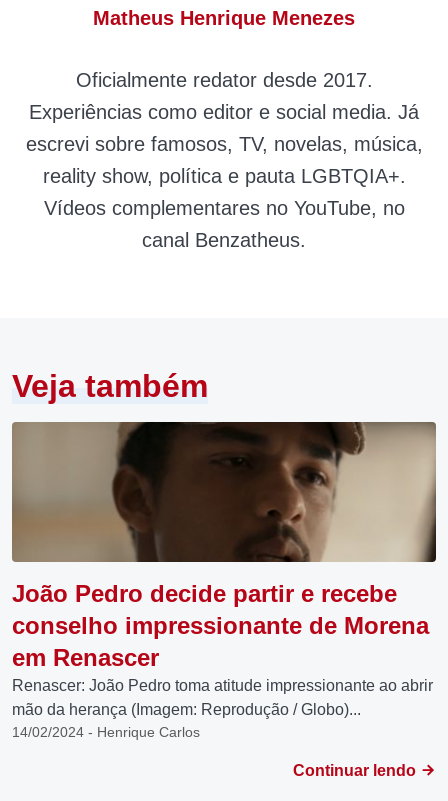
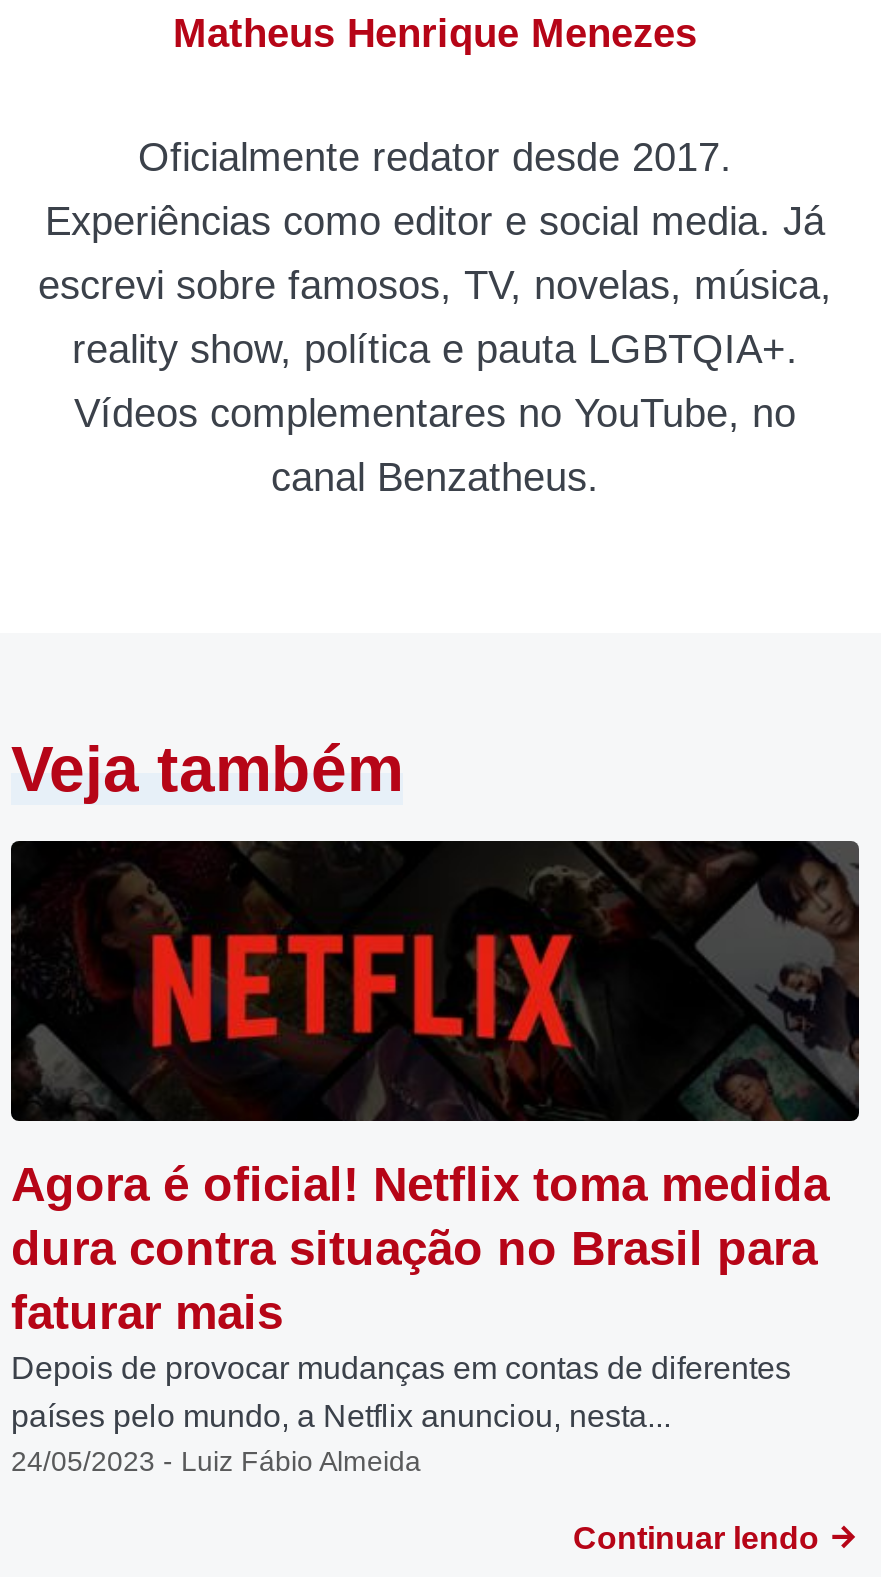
[11,421,437,740] [image] | João Pedro decide partir e recebe | conselho impressionante de Morena | em Renascer | Renascer: João Pedro toma atitude impressionante ao abrir | mão da herança (Imagem: Reprodução / Globo)... | 14/02/2024 - Henrique Carlos -> [9,839,861,1476] [image] | Agora é oficial! Netflix toma medida | dura contra situação no Brasil para | faturar mais | Depois de provocar mudanças em contas de diferentes | países pelo mundo, a Netflix anunciou, nesta... | 24/05/2023 - Luiz Fábio Almeida

